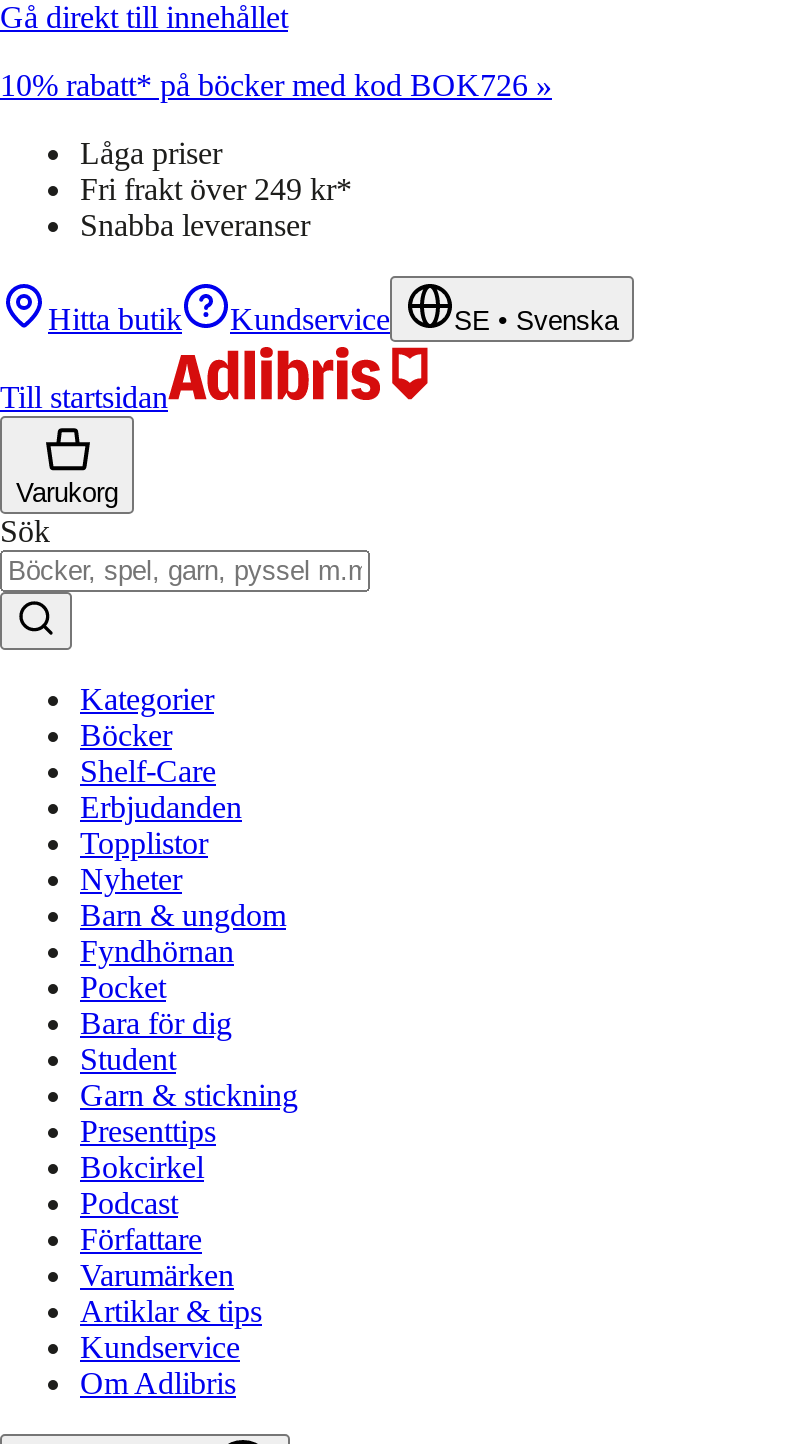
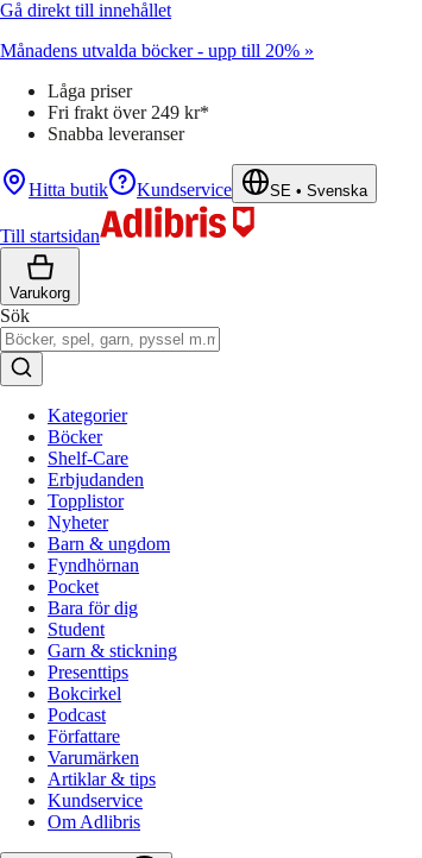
[0,68,552,102] 10% rabatt* på böcker med kod BOK726 » -> [0,40,314,61] Månadens utvalda böcker - upp till 20% »

